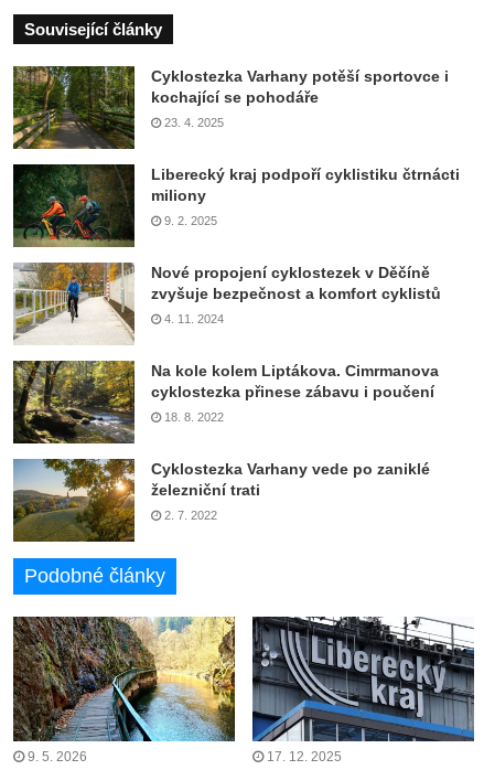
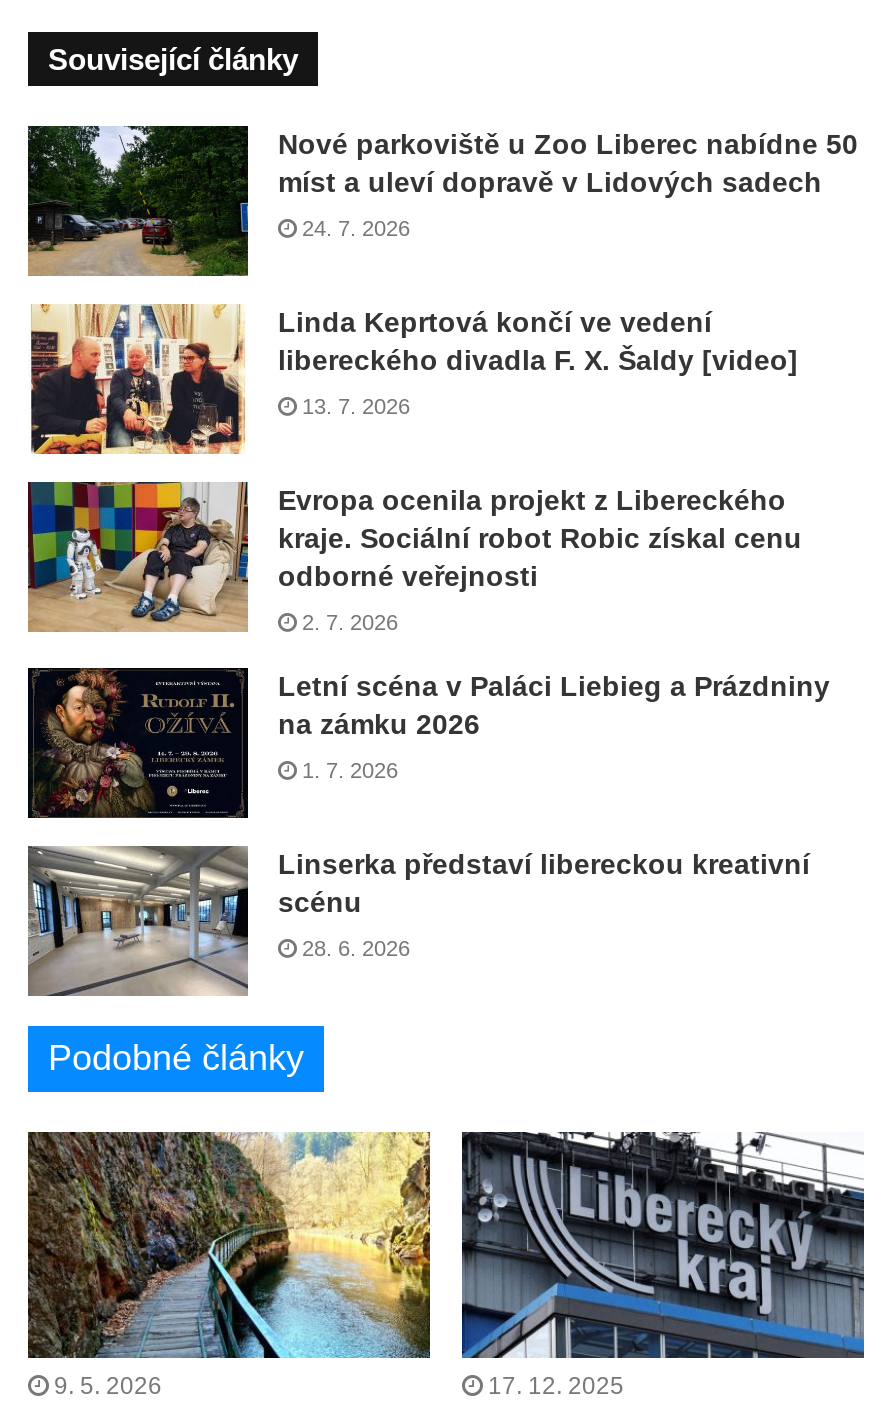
[12,65,449,150] [image] | Cyklostezka Varhany potěší sportovce i | kochající se pohodáře -> [26,125,858,277] [image] | Nové parkoviště u Zoo Liberec nabídne 50 | míst a uleví dopravě v Lidových sadech
[164,115,224,129] 23. 4. 2025 -> [302,216,410,240] 24. 7. 2026
[12,163,460,248] [image] | Liberecký kraj podpoří cyklistiku čtrnácti | miliony -> [28,303,798,455] [image] | Linda Keprtová končí ve vedení | libereckého divadla F. X. Šaldy [video]
[164,214,217,227] 9. 2. 2025 -> [302,394,410,418] 13. 7. 2026
[13,261,441,343] [image] | Nové propojení cyklostezek v Děčíně | zvyšuje bezpečnost a komfort cyklistů -> [26,479,802,631] [image] | Evropa ocenila projekt z Libereckého | kraje. Sociální robot Robic získal cenu | odborné veřejnosti
[164,312,224,325] 4. 11. 2024 -> [302,610,398,634] 2. 7. 2026
[13,360,439,445] [image] | Na kole kolem Liptákova. Cimrmanova | cyklostezka přinese zábavu i poučení -> [28,665,830,819] [image] | Letní scéna v Paláci Liebieg a Prázdniny | na zámku 2026
[164,410,224,423] 18. 8. 2022 -> [302,758,398,782] 1. 7. 2026
[13,458,430,543] [image] | Cyklostezka Varhany vede po zaniklé | železniční trati -> [26,843,810,997] [image] | Linserka představí libereckou kreativní | scénu
[164,508,217,521] 2. 7. 2022 -> [302,936,410,960] 28. 6. 2026

